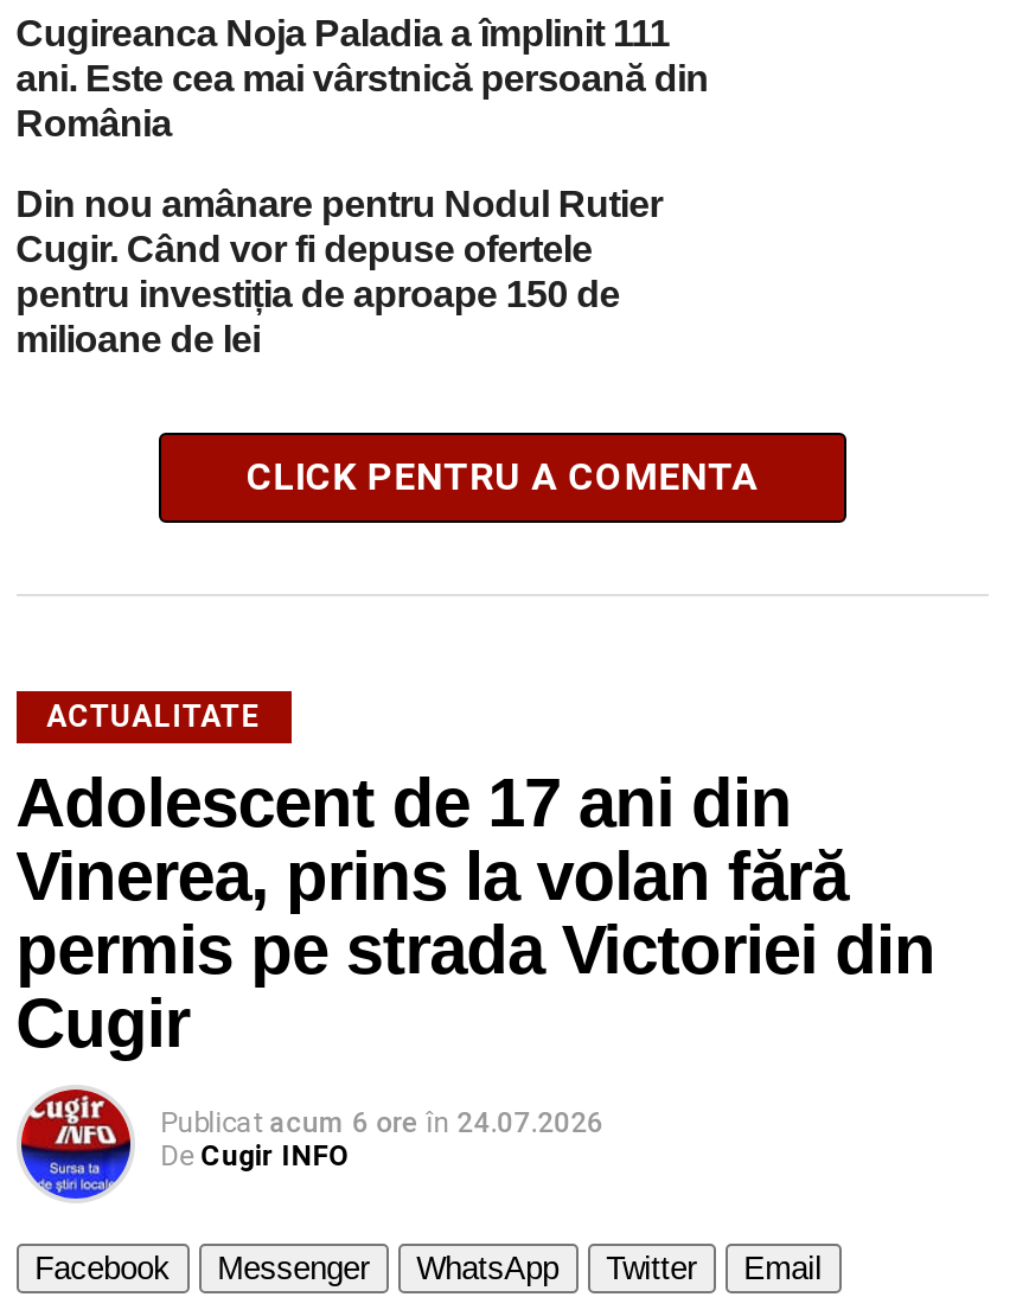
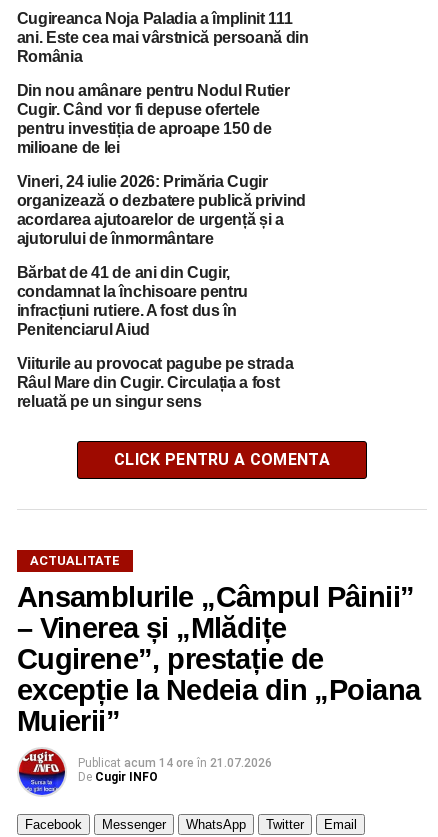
none -> [17,173,306,410] Vineri, 24 iulie 2026: Primăria Cugir | organizează o dezbatere publică privind | acordarea ajutoarelor de urgență și a | ajutorului de înmormântare | Bărbat de 41 de ani din Cugir, | condamnat la închisoare pentru | infracțiuni rutiere. A fost dus în | Penitenciarul Aiud | Viiturile au provocat pagube pe strada | Râul Mare din Cugir. Circulația a fost | reluată pe un singur sens
[16,765,935,1061] Adolescent de 17 ani din | Vinerea, prins la volan fără | permis pe strada Victoriei din | Cugir -> [17,581,420,737] Ansamblurile „Câmpul Pâinii” | – Vinerea și „Mlădițe | Cugirene”, prestație de | excepție la Nedeia din „Poiana | Muierii”
[161,1106,604,1139] Publicat acum 6 ore în 24.07.2026 -> [78,756,272,770] Publicat acum 14 ore în 21.07.2026

